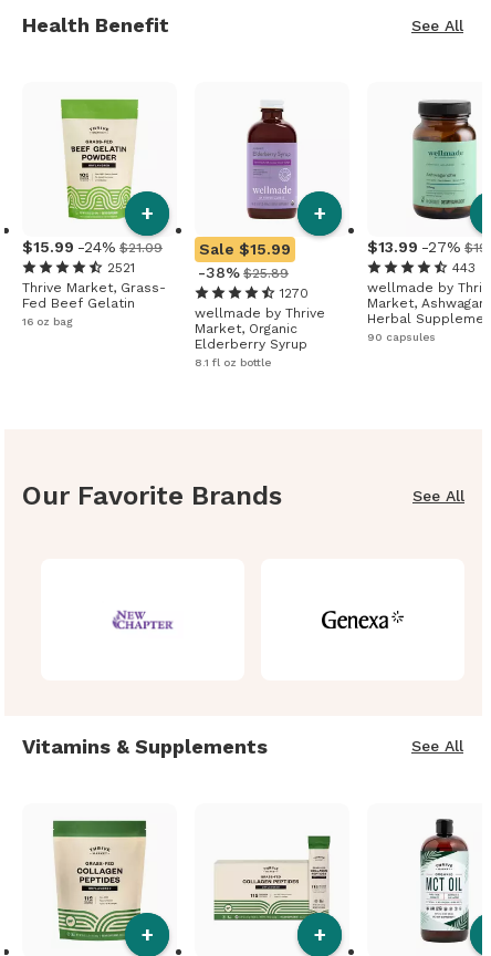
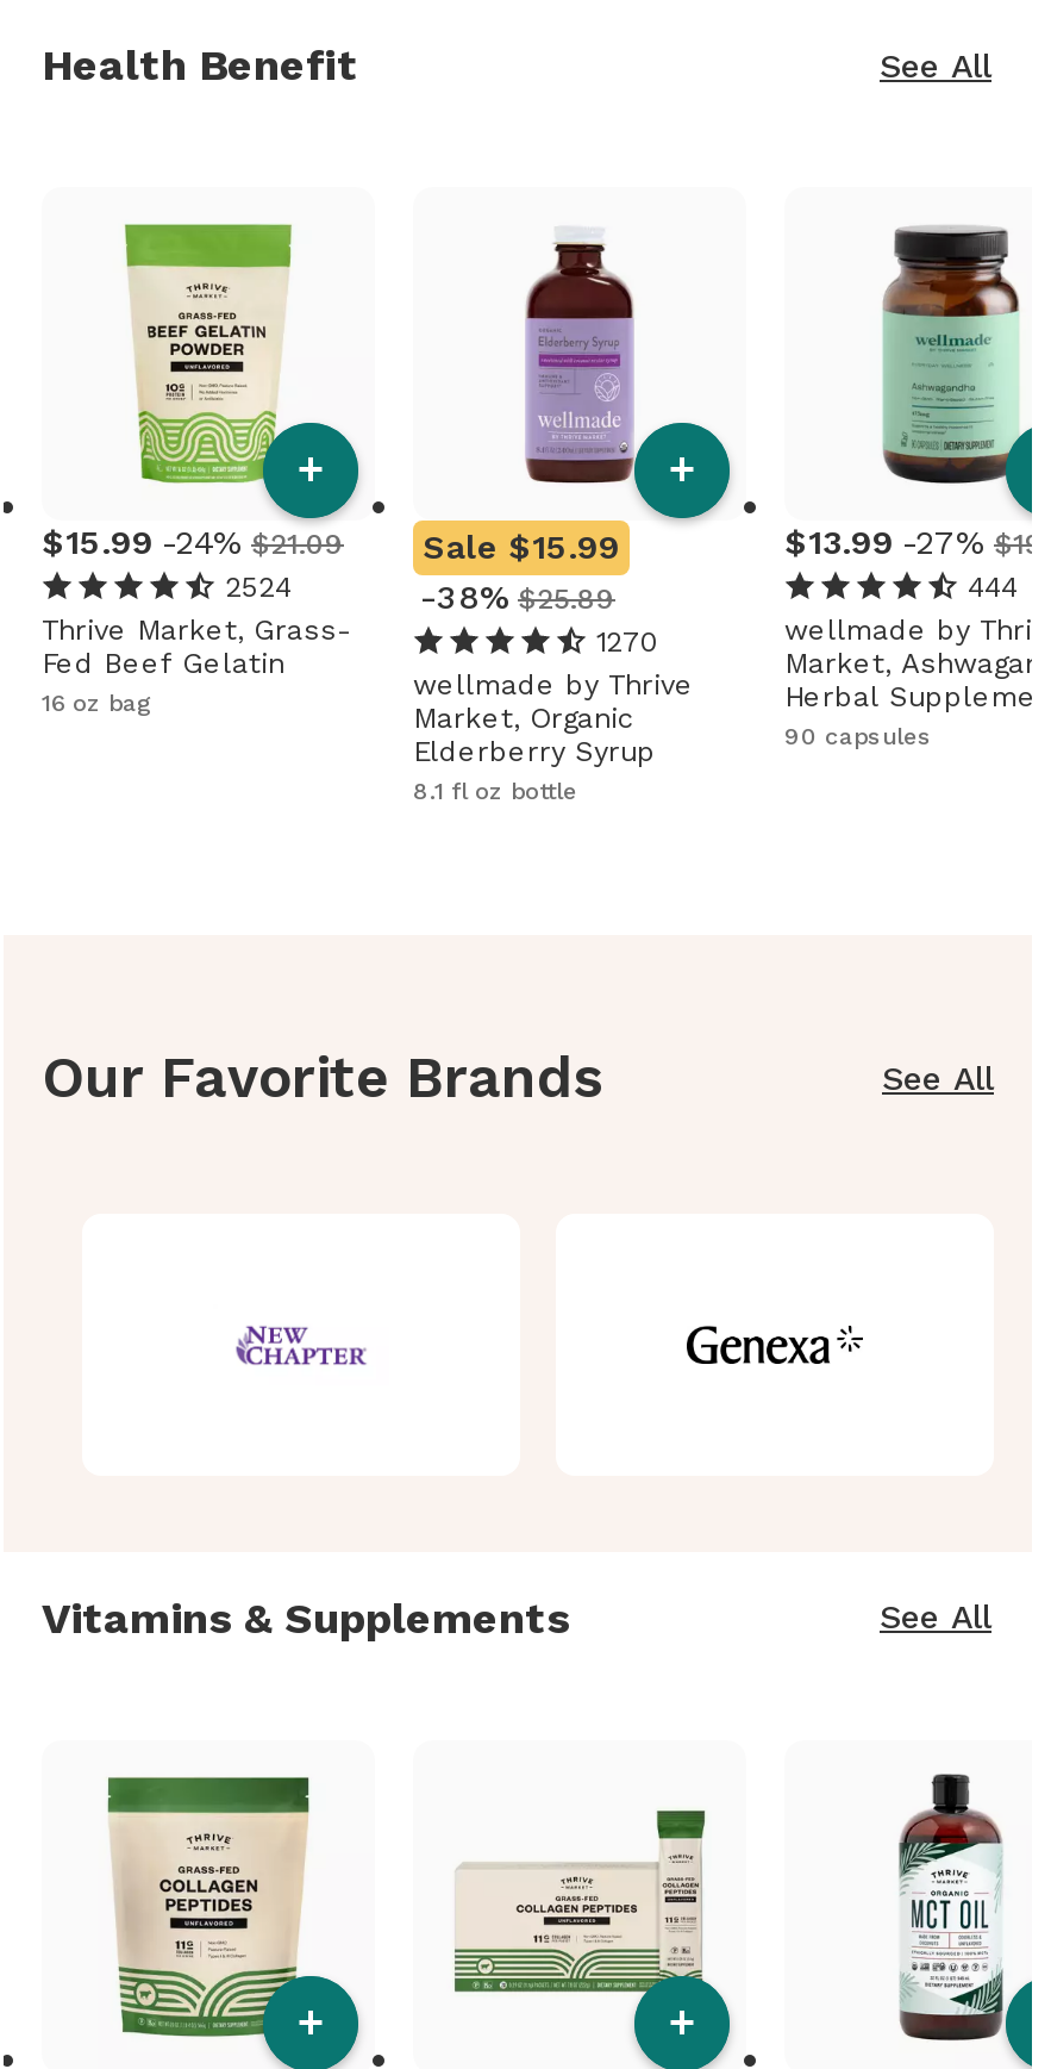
[107,260,135,275] 2521 -> [225,570,292,603] 2524
[452,260,476,275] 443 -> [968,570,1018,603] 444

